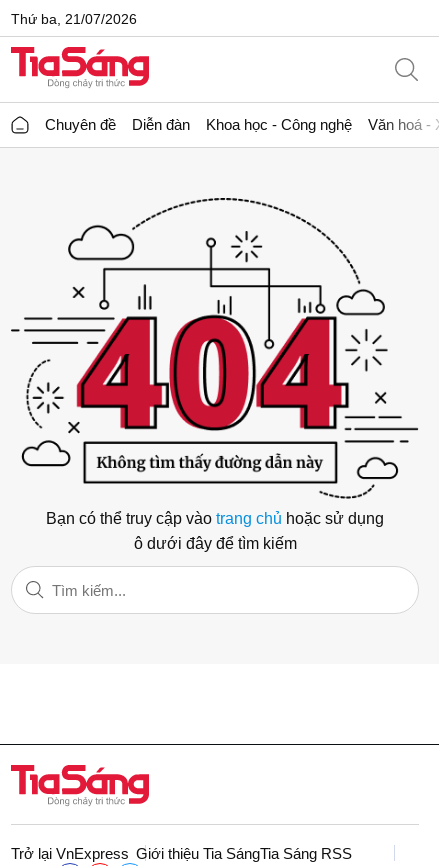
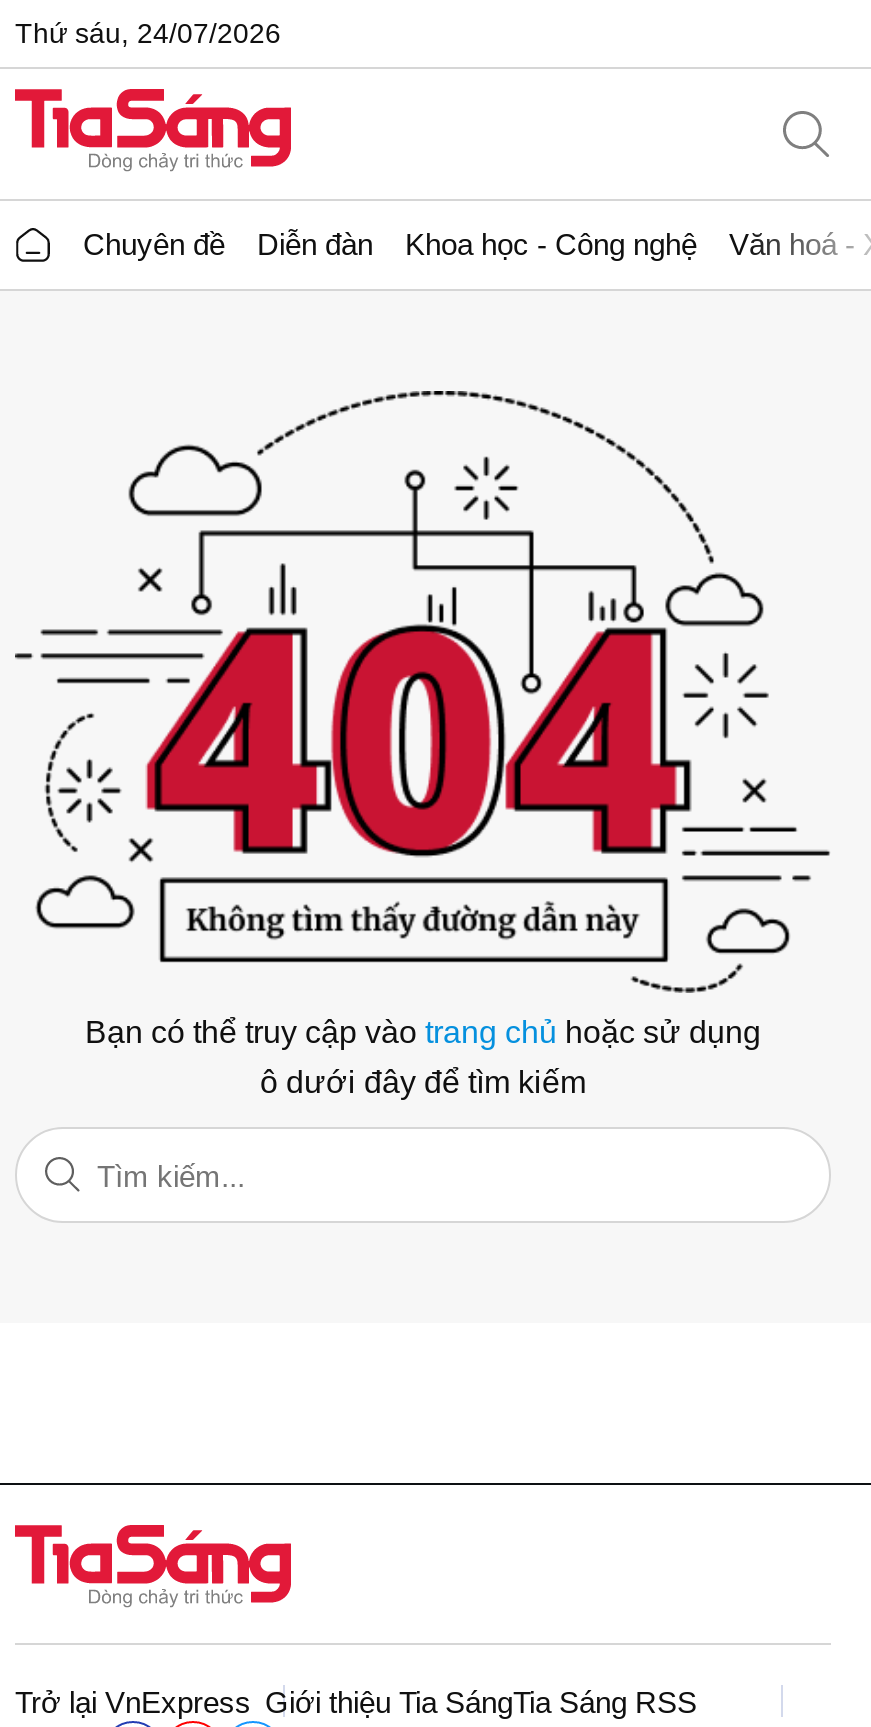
[11,10,137,26] Thứ ba, 21/07/2026 -> [15,16,281,48] Thứ sáu, 24/07/2026

